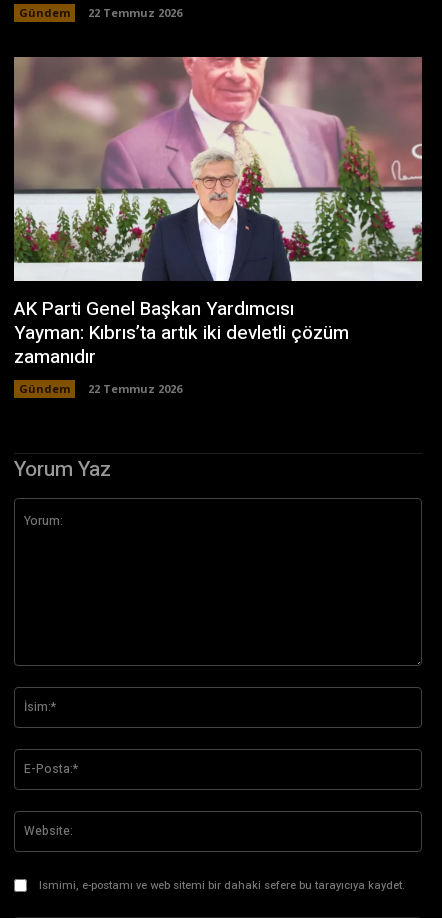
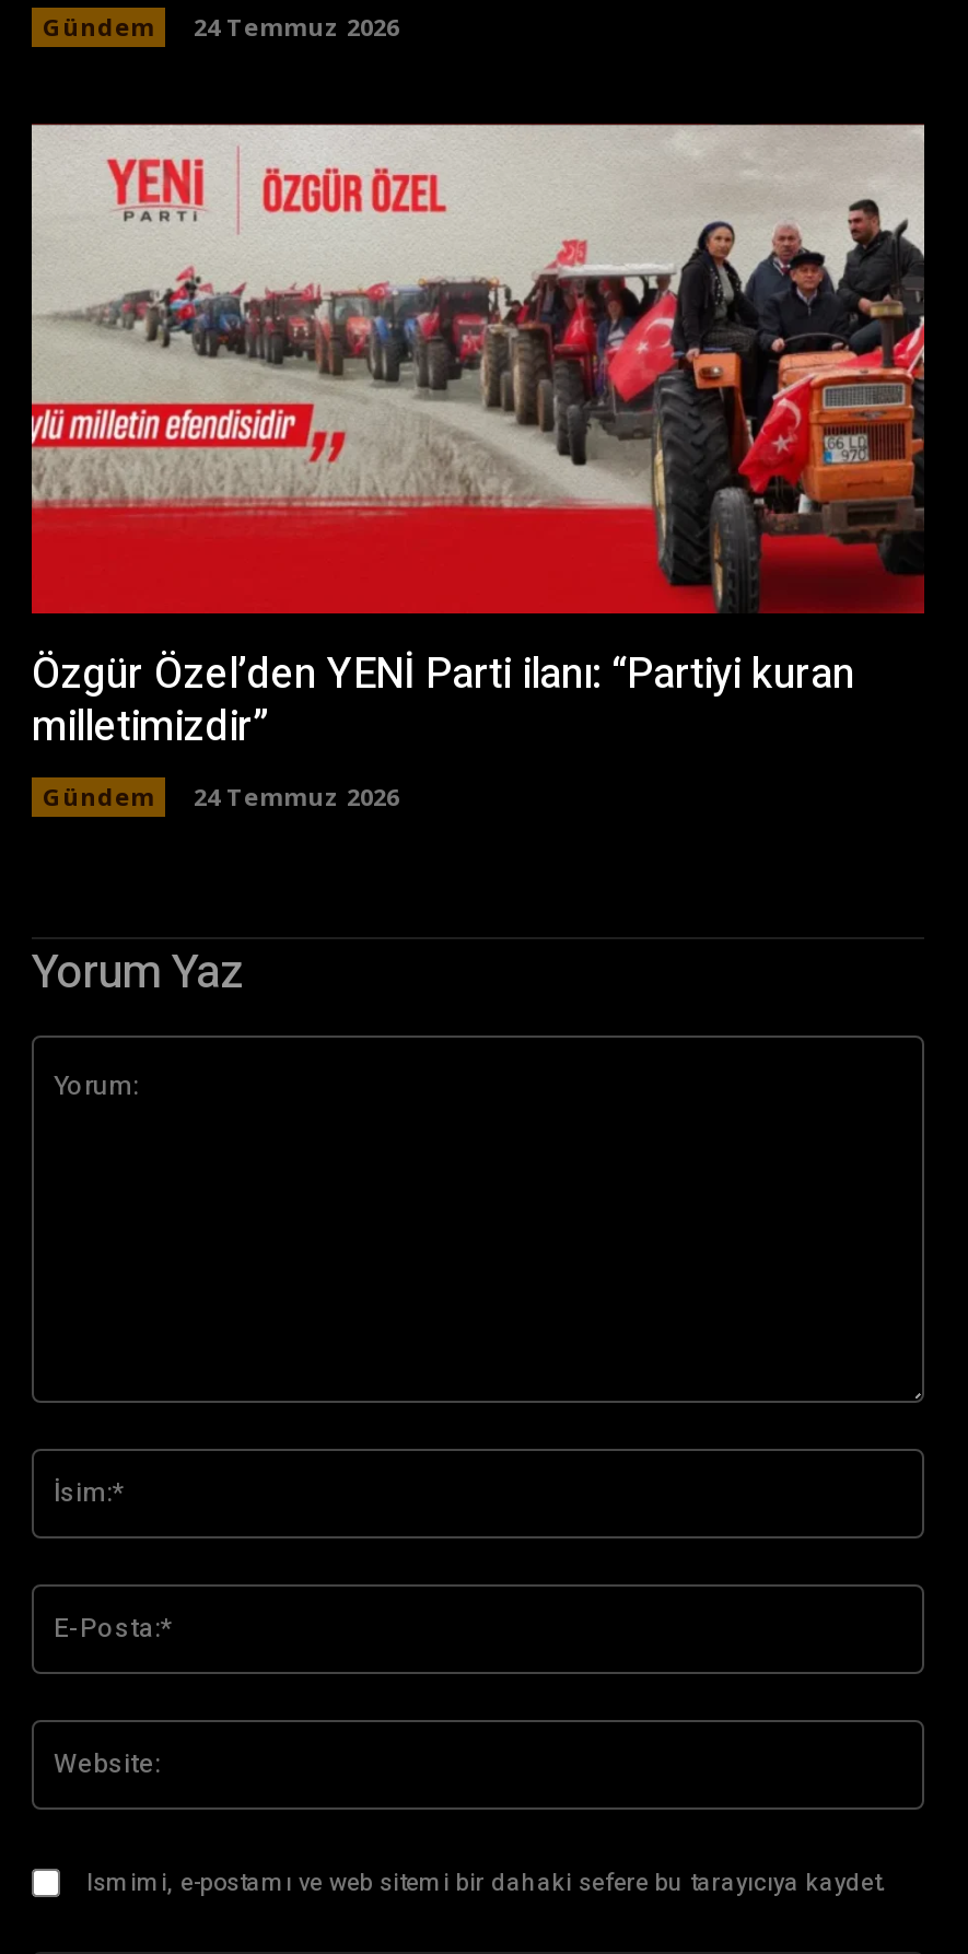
[19,5,182,20] Gündem 22 Temmuz 2026 -> [43,10,399,42] Gündem 24 Temmuz 2026
[13,56,423,371] [image] | AK Parti Genel Başkan Yardımcısı | Yayman: Kıbrıs’ta artık iki devletli çözüm | zamanıdır -> [30,121,926,758] [image] | Özgür Özel’den YENİ Parti ilanı: “Partiyi kuran | milletimizdir”
[19,381,182,396] Gündem 22 Temmuz 2026 -> [43,780,399,813] Gündem 24 Temmuz 2026

